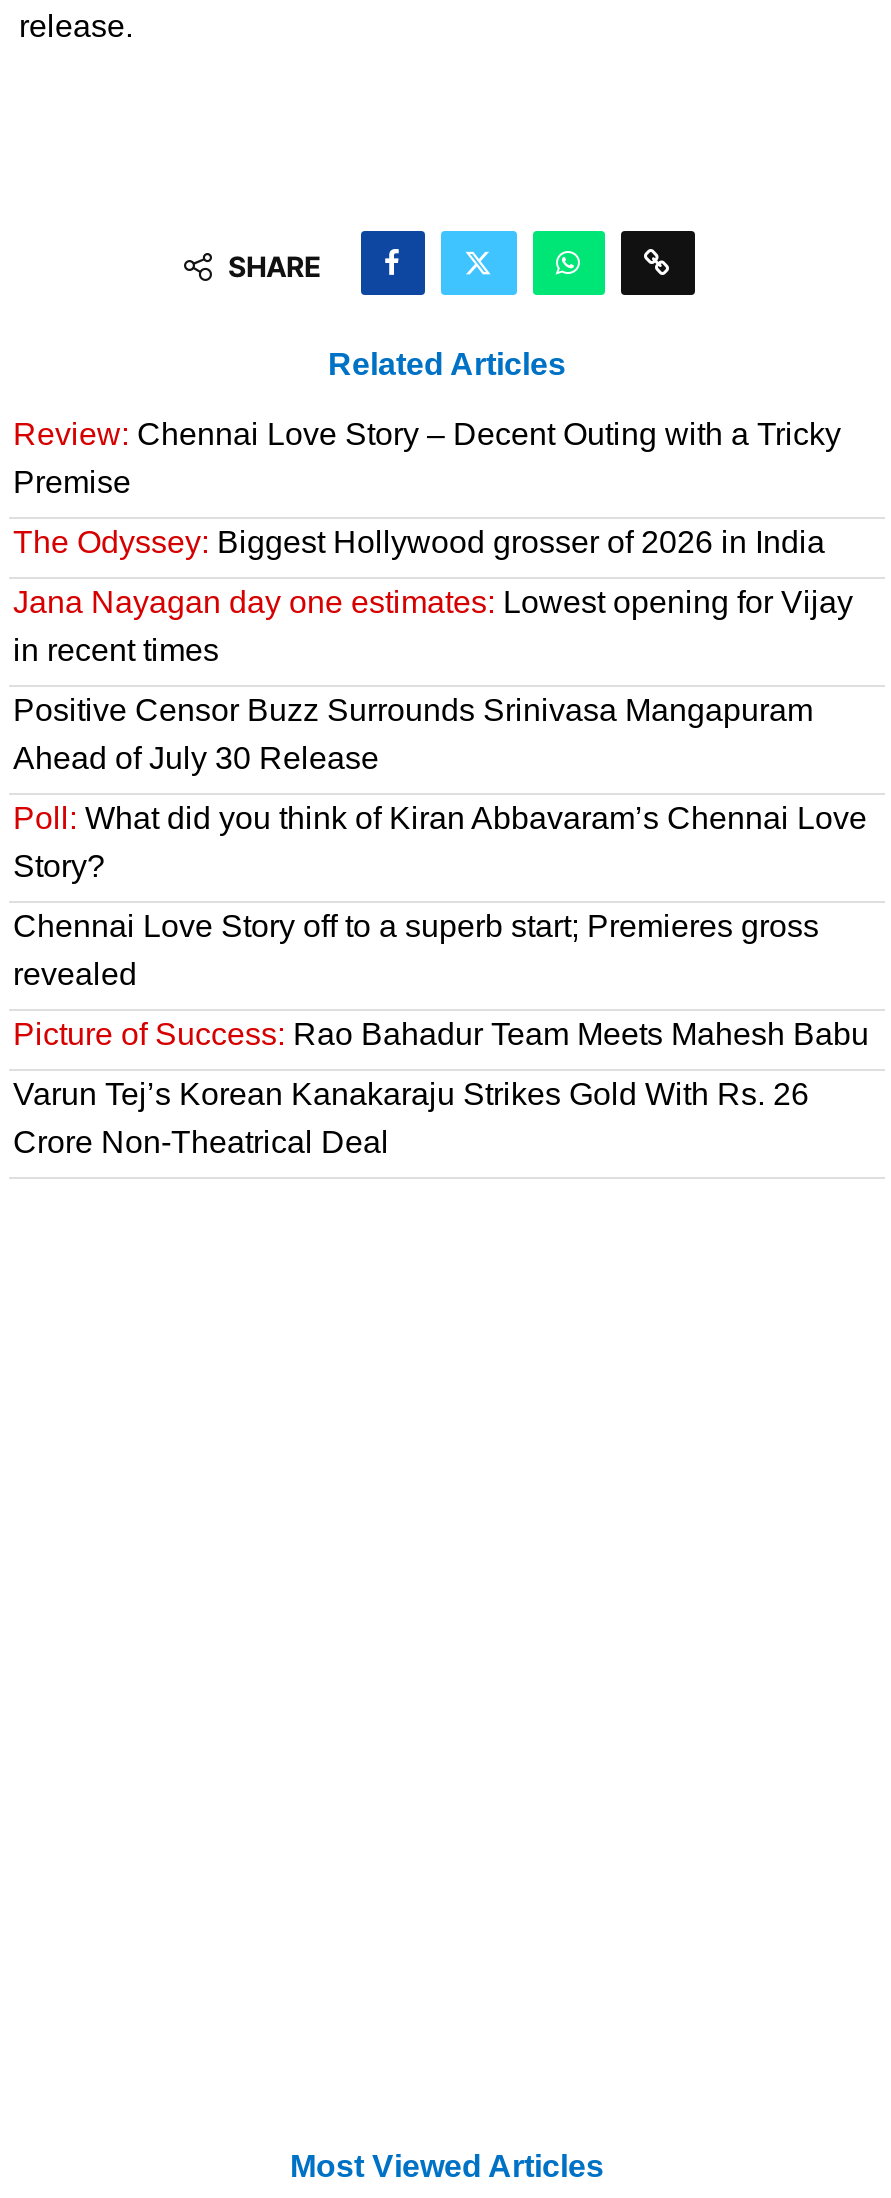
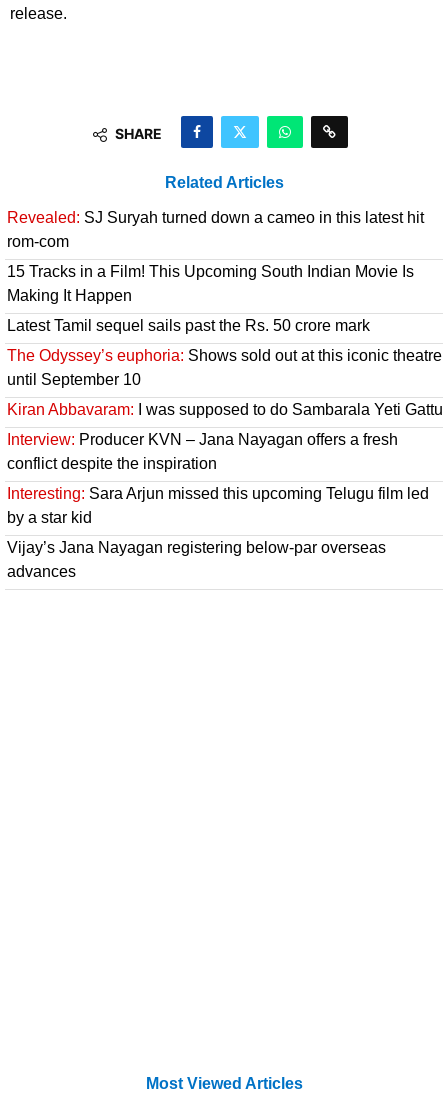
[13,417,841,499] Review: Chennai Love Story – Decent Outing with a Tricky | Premise -> [7,209,424,250] Revealed: SJ Suryah turned down a cameo in this latest hit | rom-com
[13,525,825,559] The Odyssey: Biggest Hollywood grosser of 2026 in India -> [7,263,414,304] 15 Tracks in a Film! This Upcoming South Indian Movie Is | Making It Happen
[13,585,853,667] Jana Nayagan day one estimates: Lowest opening for Vijay | in recent times -> [7,317,370,334] Latest Tamil sequel sails past the Rs. 50 crore mark
[13,693,813,775] Positive Censor Buzz Surrounds Srinivasa Mangapuram | Ahead of July 30 Release -> [7,347,442,388] The Odyssey’s euphoria: Shows sold out at this iconic theatre | until September 10
[13,801,867,883] Poll: What did you think of Kiran Abbavaram’s Chennai Love | Story? -> [7,401,443,418] Kiran Abbavaram: I was supposed to do Sambarala Yeti Gattu
[13,909,819,991] Chennai Love Story off to a superb start; Premieres gross | revealed -> [7,431,398,472] Interview: Producer KVN – Jana Nayagan offers a fresh | conflict despite the inspiration
[13,1017,869,1051] Picture of Success: Rao Bahadur Team Meets Mahesh Babu -> [7,485,429,526] Interesting: Sara Arjun missed this upcoming Telugu film led | by a star kid
[13,1077,809,1159] Varun Tej’s Korean Kanakaraju Strikes Gold With Rs. 26 | Crore Non-Theatrical Deal -> [7,539,386,580] Vijay’s Jana Nayagan registering below-par overseas | advances

